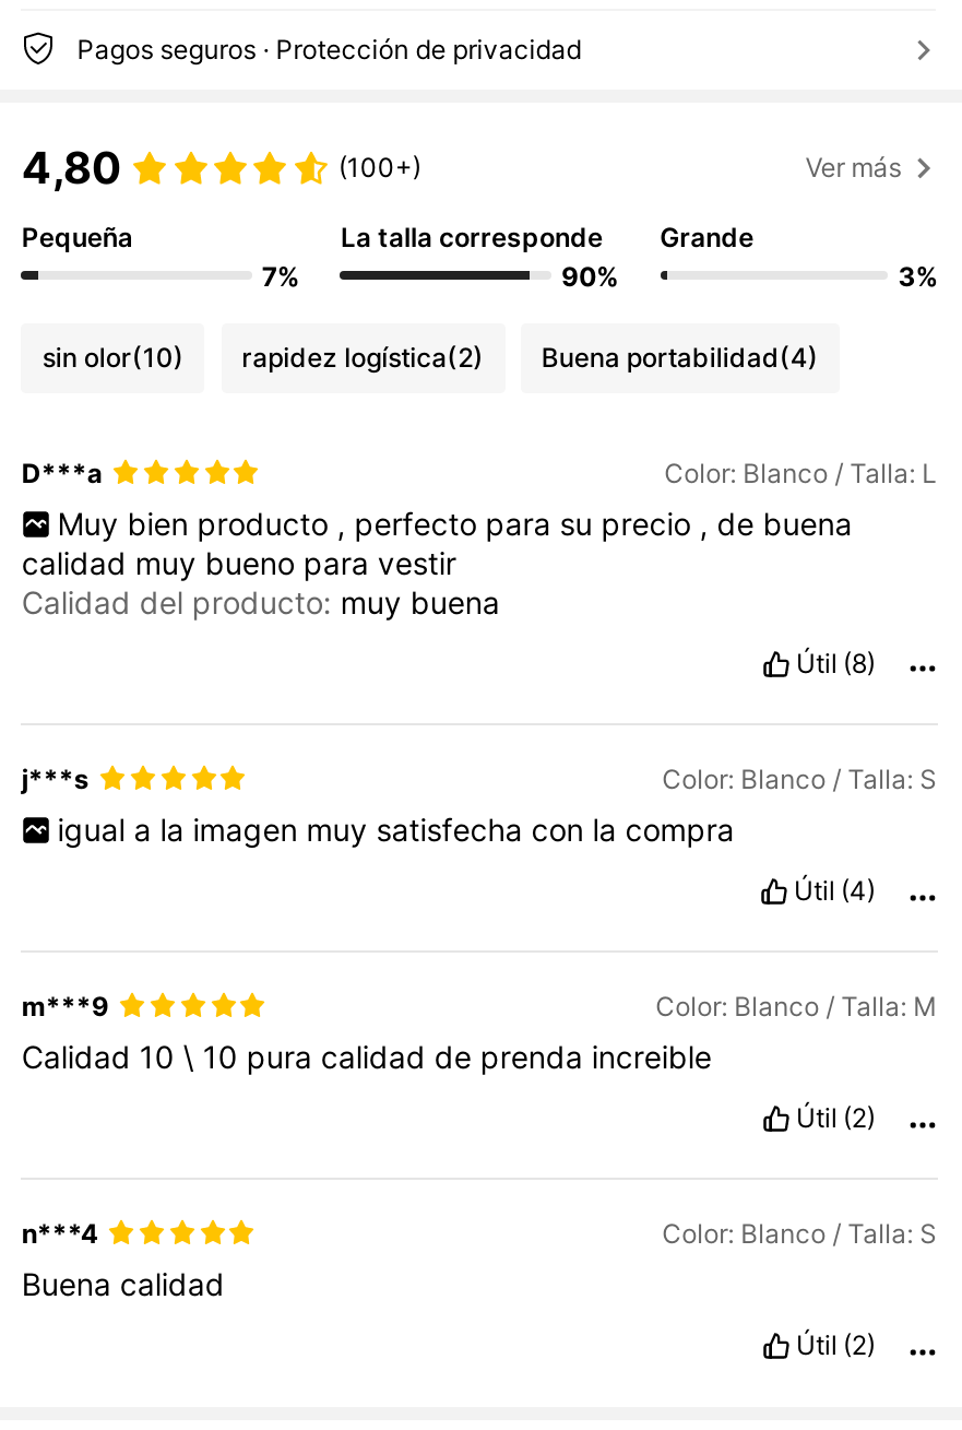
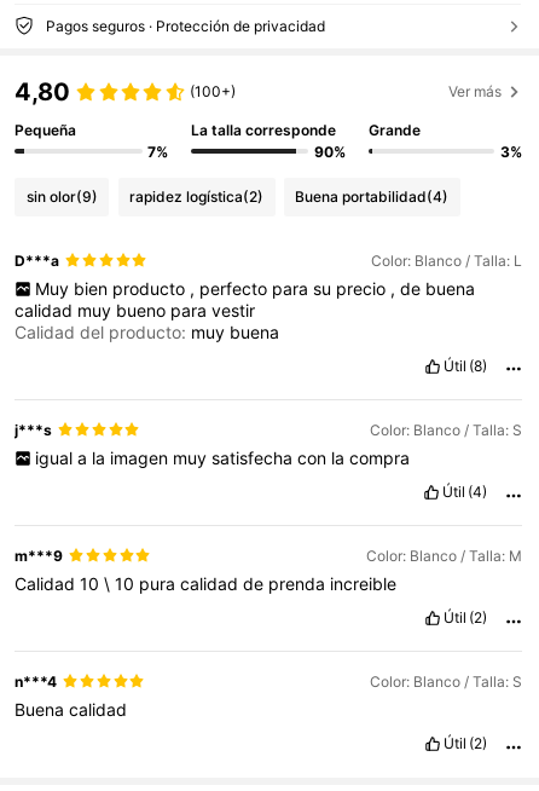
[42,341,819,374] sin olor(10) rapidez logística(2) Buena portabilidad(4) -> [26,187,449,206] sin olor(9) rapidez logística(2) Buena portabilidad(4)

